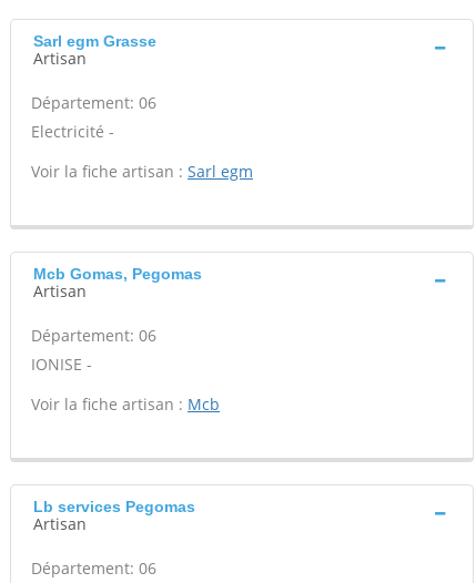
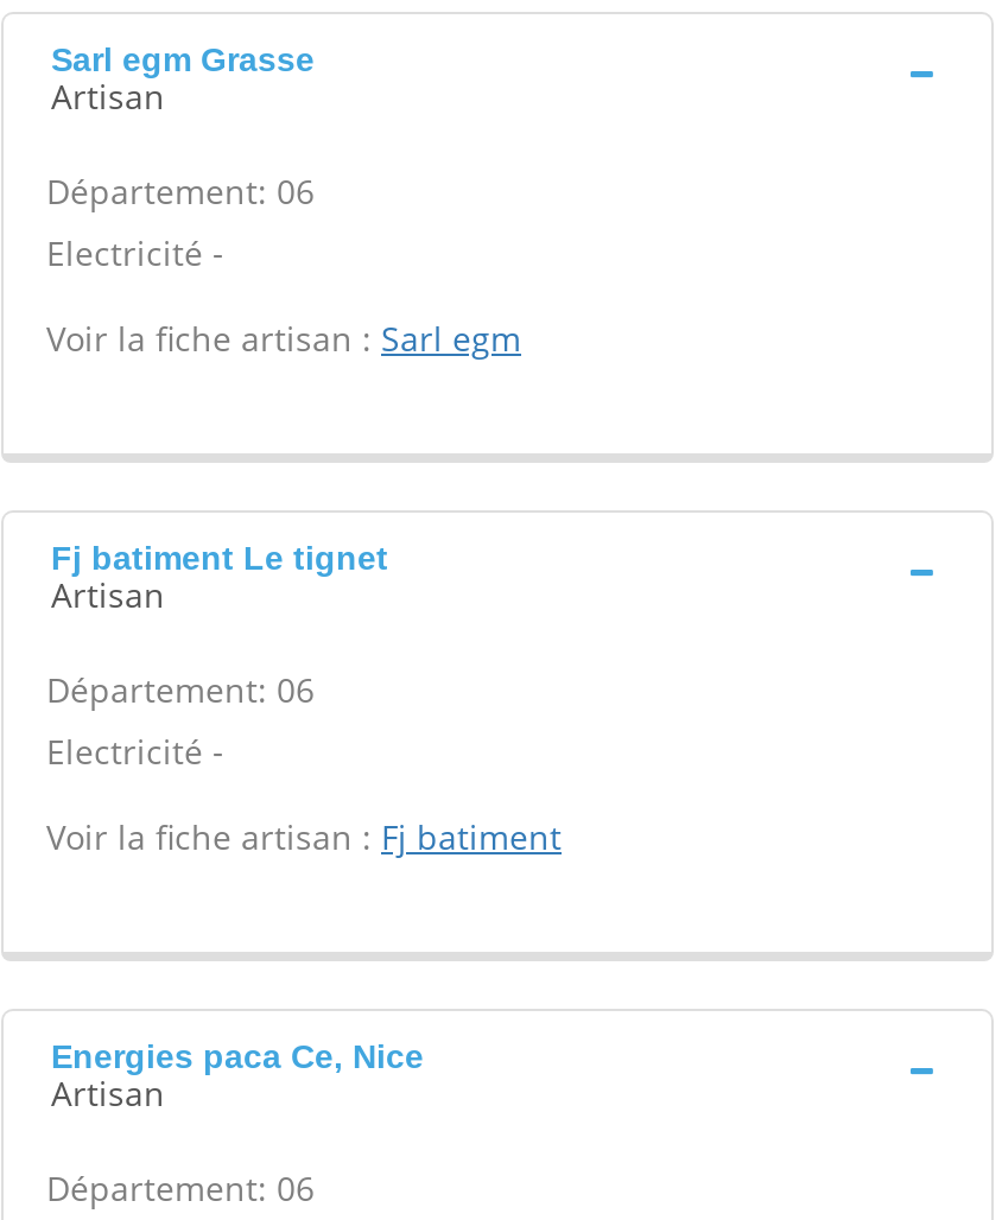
[33,265,202,283] Mcb Gomas, Pegomas -> [51,539,388,577] Fj batiment Le tignet
[31,354,92,375] IONISE - -> [46,729,224,774] Electricité -
[31,393,220,415] Voir la fiche artisan : Mcb -> [46,814,562,859] Voir la fiche artisan : Fj batiment
[33,498,195,515] Lb services Pegomas -> [51,1037,424,1075] Energies paca Ce, Nice

